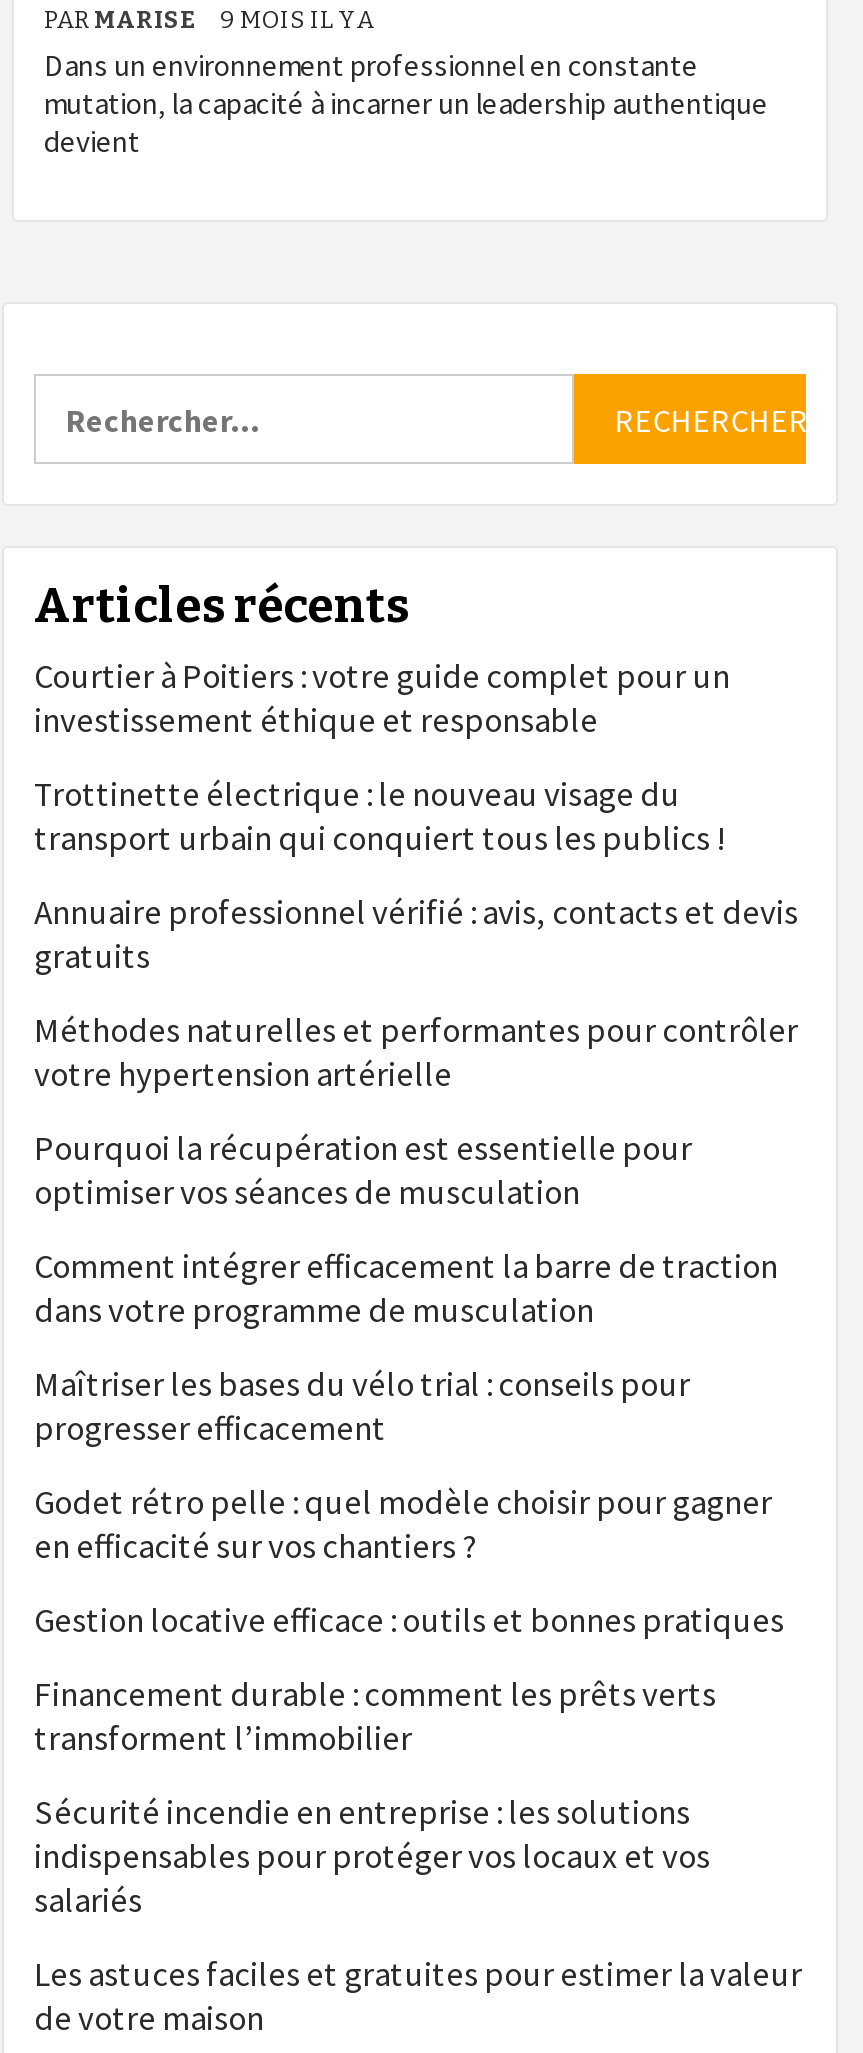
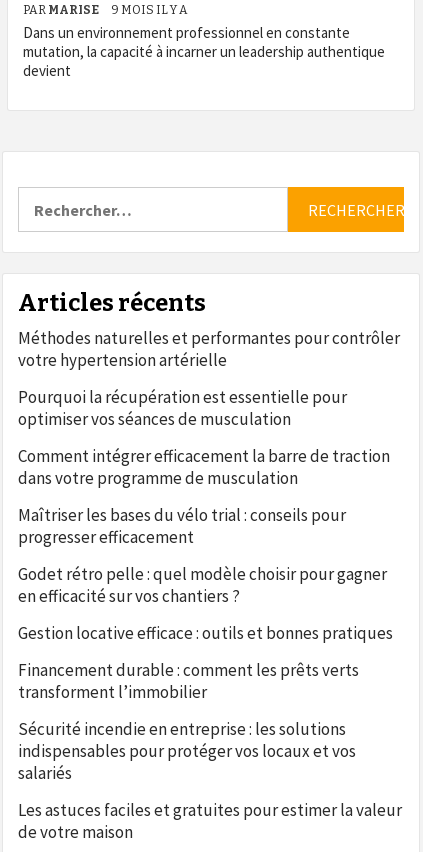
[34,654,798,978] Courtier à Poitiers : votre guide complet pour un | investissement éthique et responsable | Trottinette électrique : le nouveau visage du | transport urbain qui conquiert tous les publics ! | Annuaire professionnel vérifié : avis, contacts et devis | gratuits -> none

